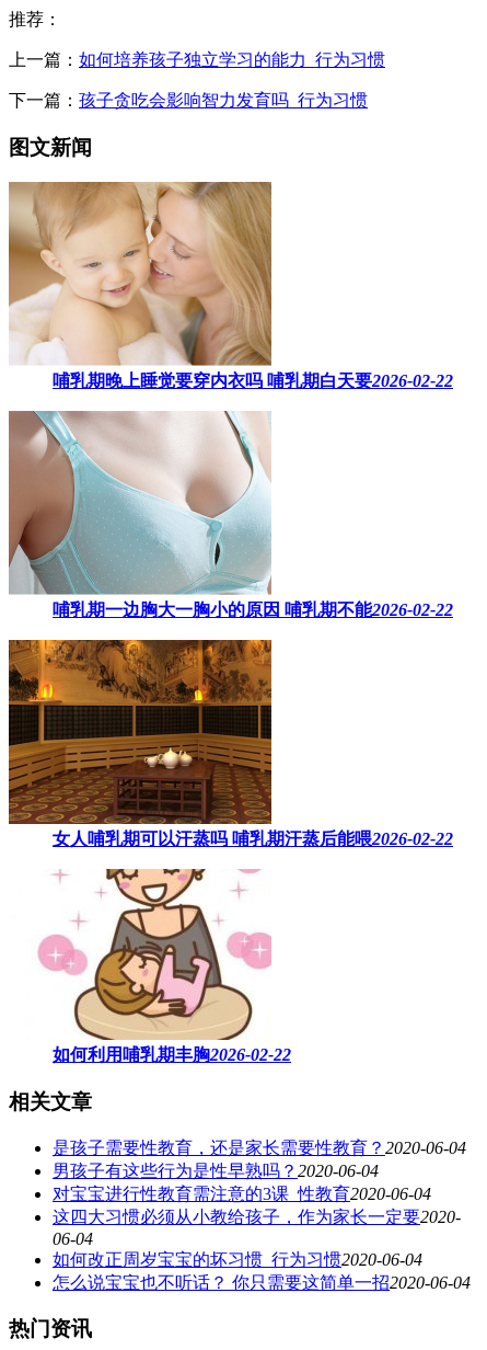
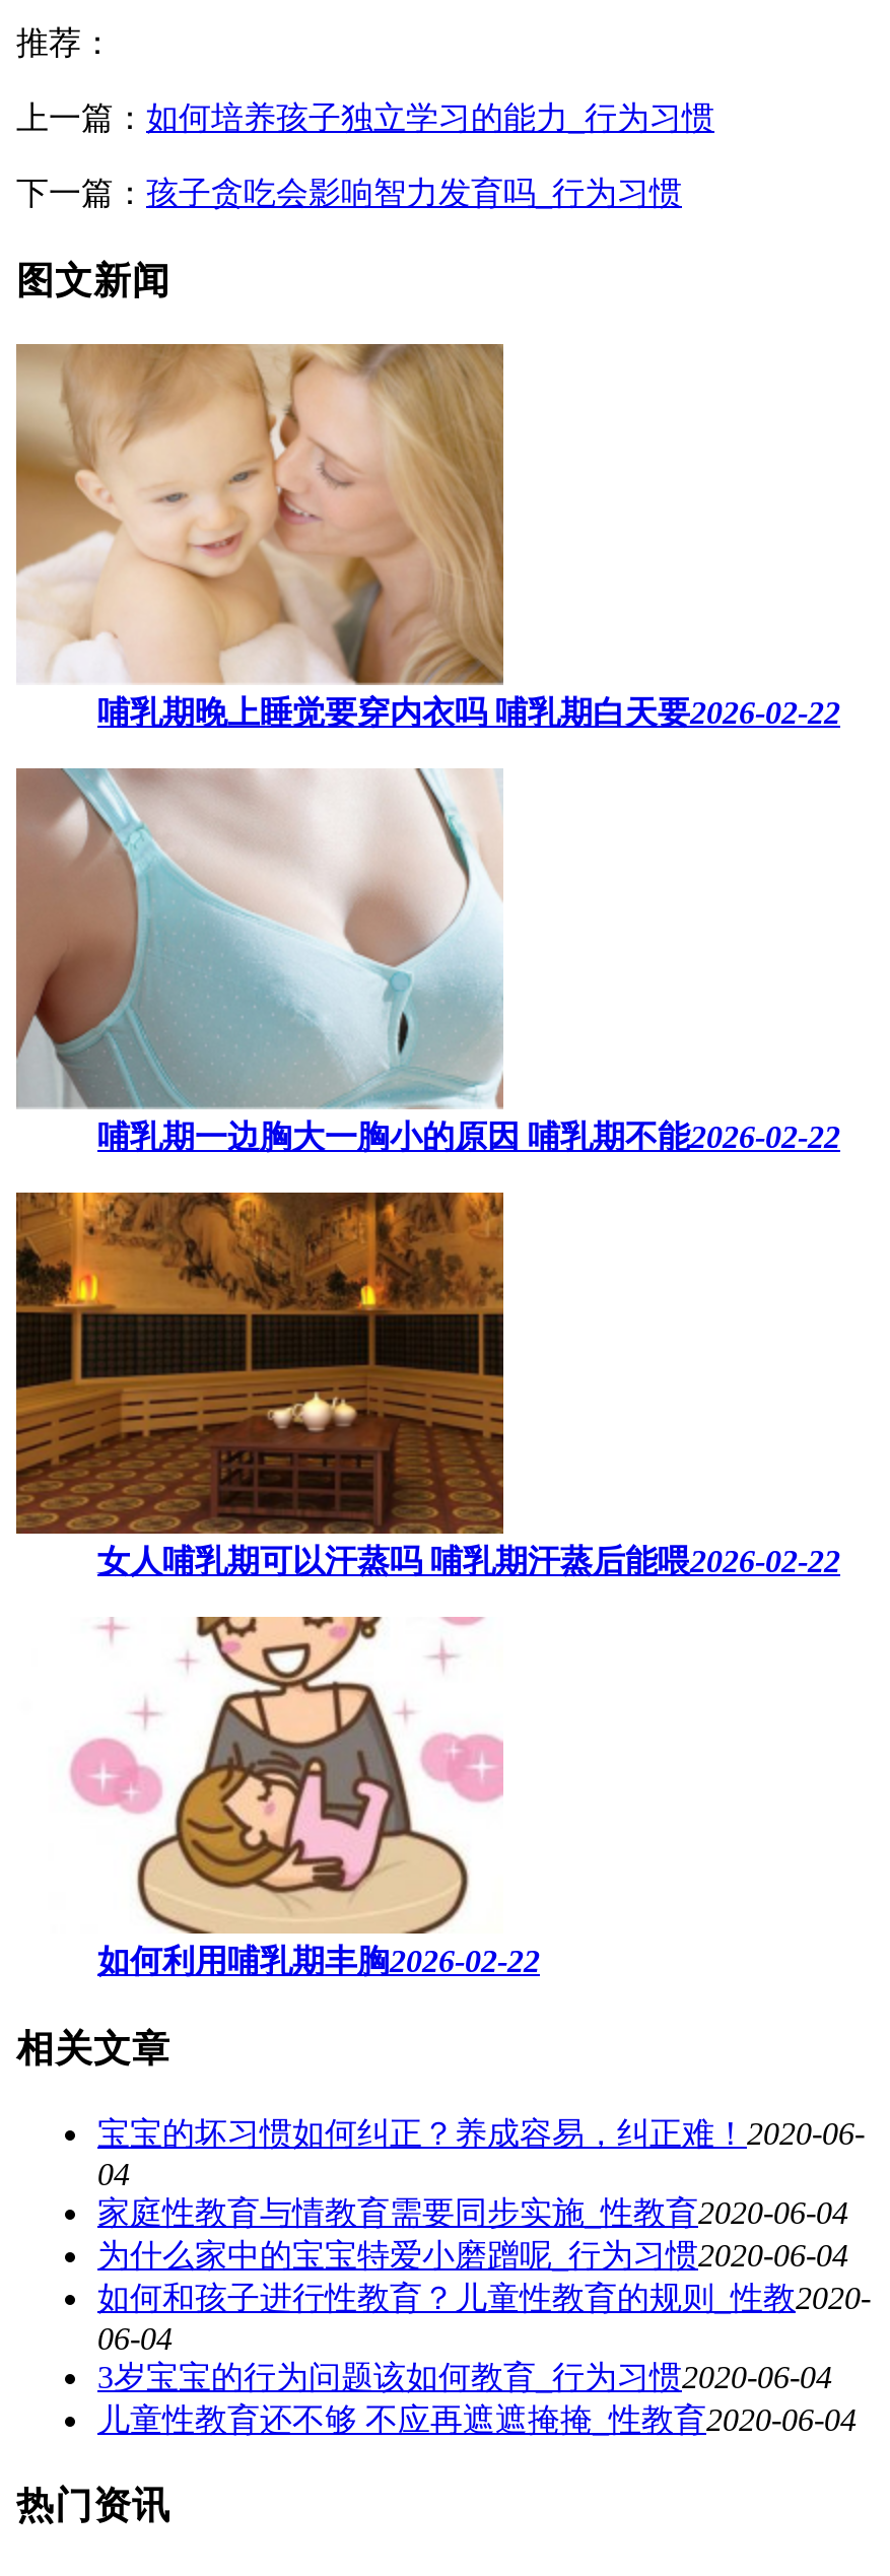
[53,1138,466,1226] 是孩子需要性教育，还是家长需要性教育？2020-06-04 | 男孩子有这些行为是性早熟吗？2020-06-04 | 对宝宝进行性教育需注意的3课_性教育2020-06-04 | 这四大习惯必须从小教给孩子，作为家长一定要2020- -> [97,2116,871,2315] 宝宝的坏习惯如何纠正？养成容易，纠正难！2020-06- | 04 | 家庭性教育与情教育需要同步实施_性教育2020-06-04 | 为什么家中的宝宝特爱小磨蹭呢_行为习惯2020-06-04 | 如何和孩子进行性教育？儿童性教育的规则_性教2020-
[53,1250,471,1292] 如何改正周岁宝宝的坏习惯_行为习惯2020-06-04 | 怎么说宝宝也不听话？ 你只需要这简单一招2020-06-04 -> [97,2359,857,2436] 3岁宝宝的行为问题该如何教育_行为习惯2020-06-04 | 儿童性教育还不够 不应再遮遮掩掩_性教育2020-06-04

